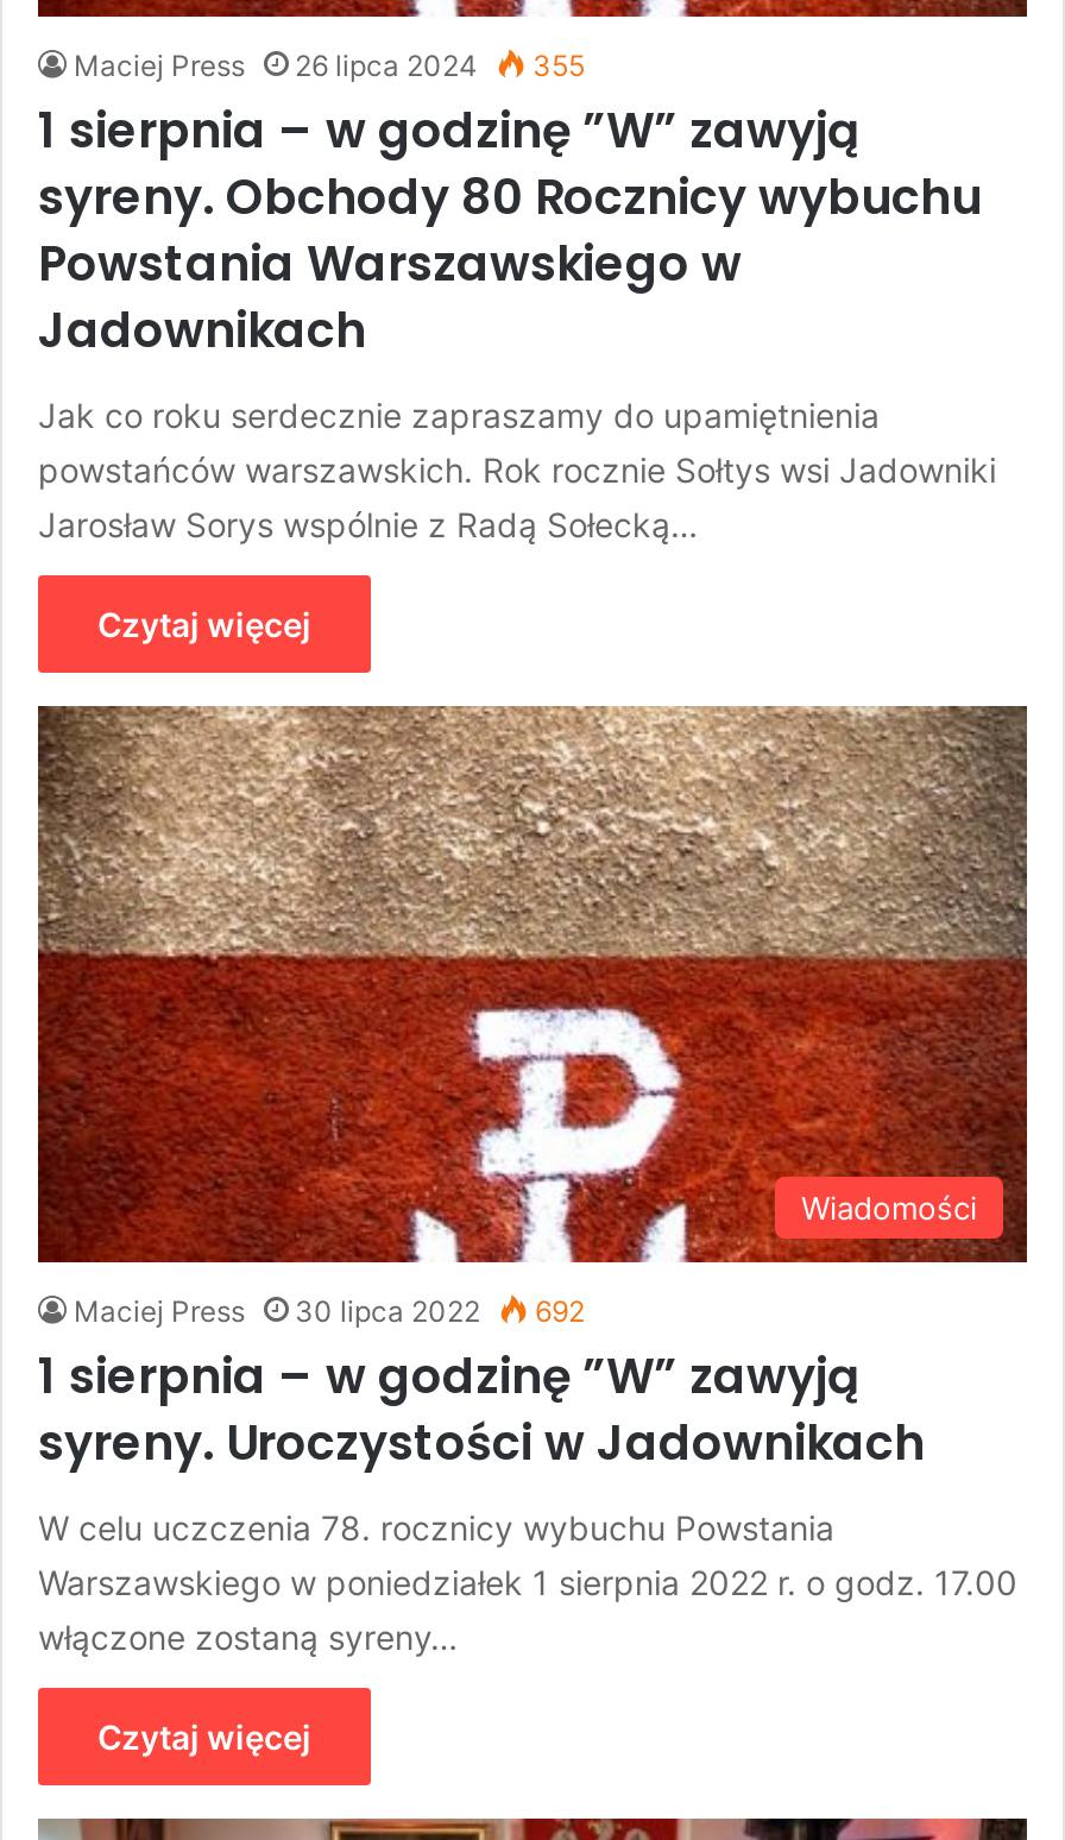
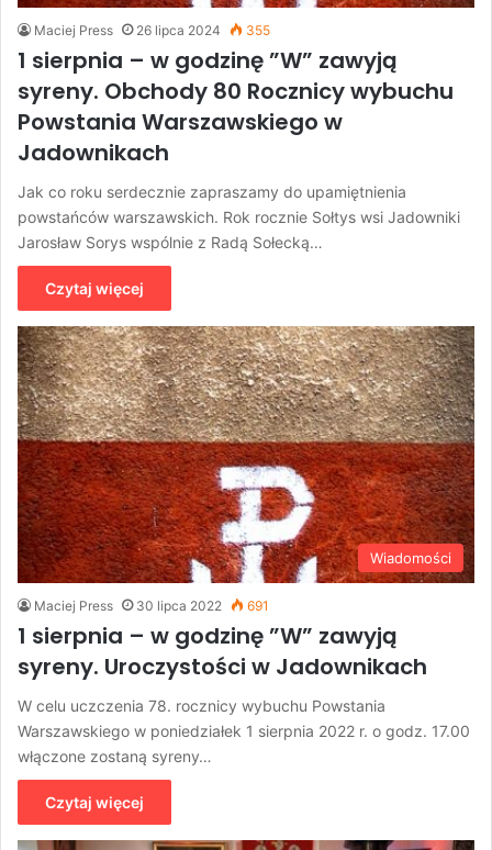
[74,1294,585,1329] Maciej Press 30 lipca 2022 692 -> [34,598,269,614] Maciej Press 30 lipca 2022 691

